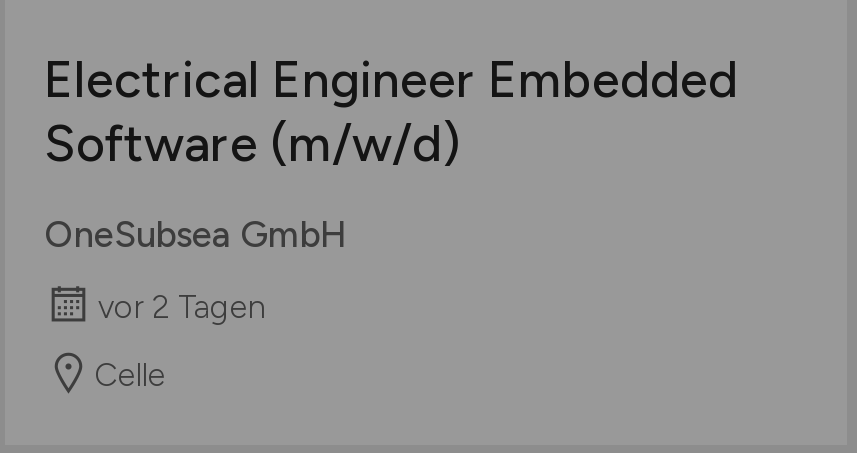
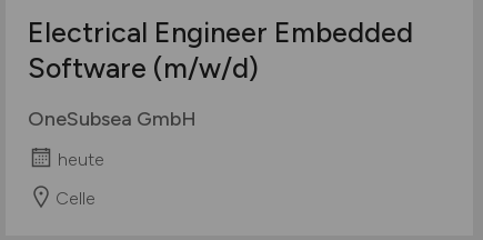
[98,288,266,326] vor 2 Tagen -> [57,149,104,170] heute

